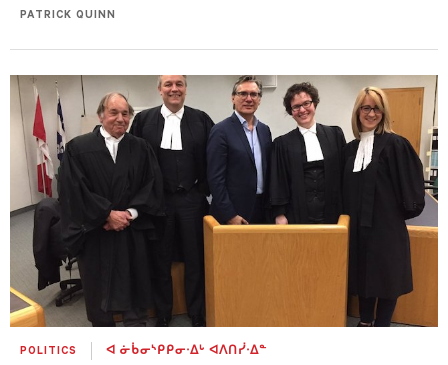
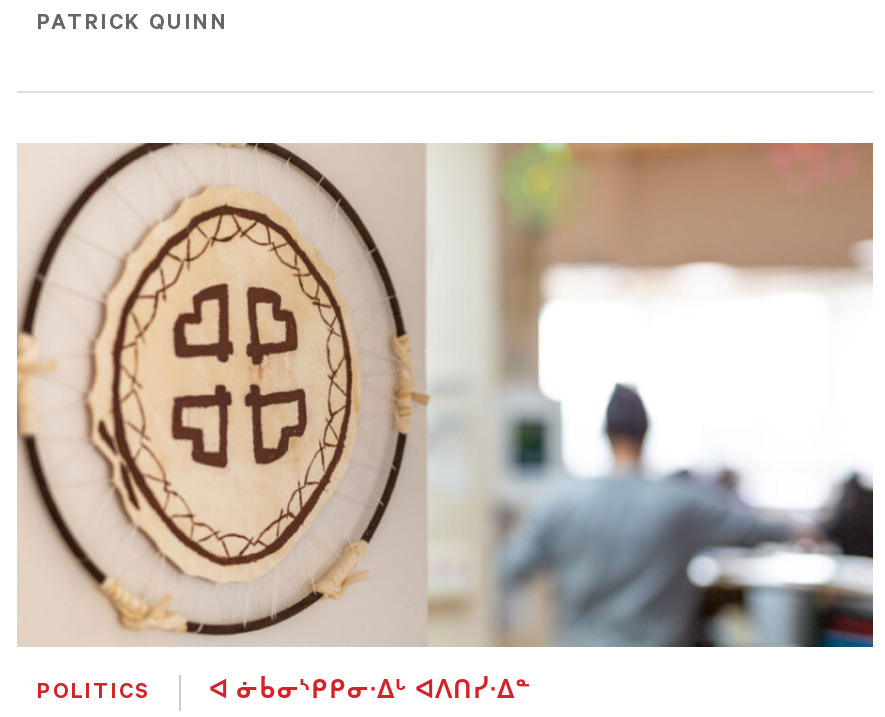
[9,75,439,328] [image] -> [15,142,875,650] [image]

